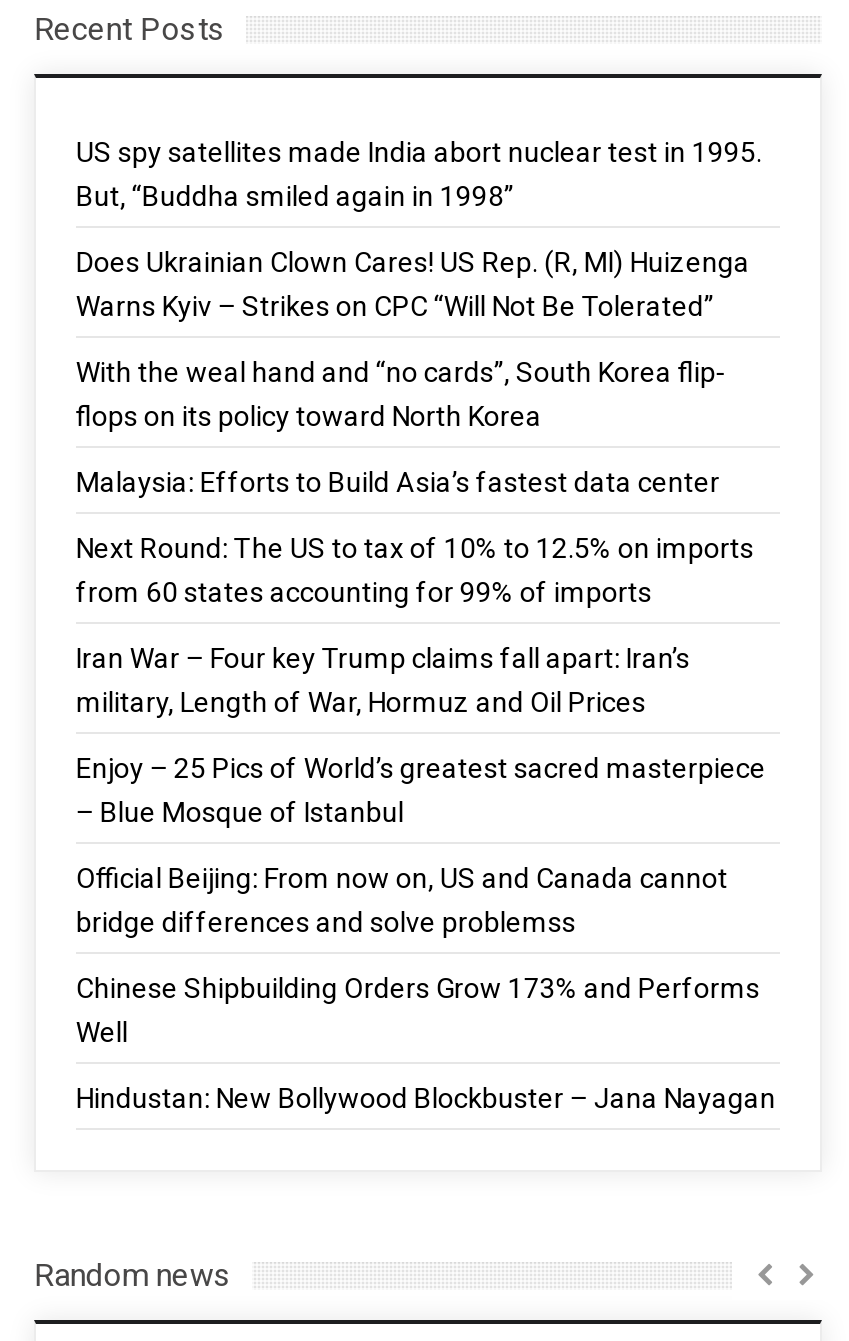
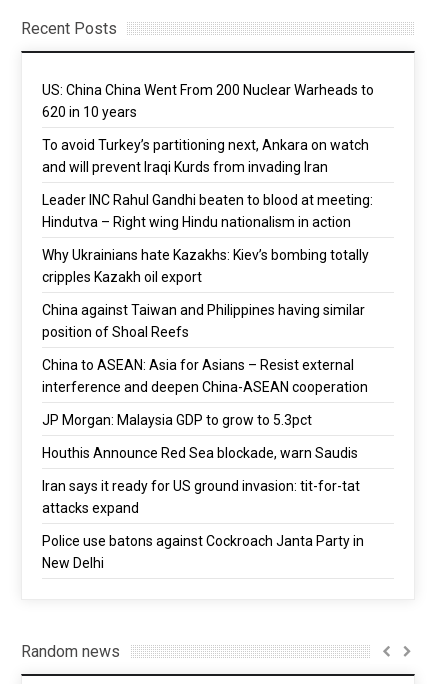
[76,137,762,213] US spy satellites made India abort nuclear test in 1995. | But, “Buddha smiled again in 1998” -> [42,82,374,120] US: China China Went From 200 Nuclear Warheads to | 620 in 10 years
[76,247,750,323] Does Ukrainian Clown Cares! US Rep. (R, MI) Huizenga | Warns Kyiv – Strikes on CPC “Will Not Be Tolerated” -> [42,137,369,175] To avoid Turkey’s partitioning next, Ankara on watch | and will prevent Iraqi Kurds from invading Iran
[76,357,726,433] With the weal hand and “no cards”, South Korea flip- | flops on its policy toward North Korea -> [42,192,373,230] Leader INC Rahul Gandhi beaten to blood at meeting: | Hindutva – Right wing Hindu nationalism in action
[76,467,720,499] Malaysia: Efforts to Build Asia’s fastest data center -> [42,247,369,285] Why Ukrainians hate Kazakhs: Kiev’s bombing totally | cripples Kazakh oil export
[76,533,754,609] Next Round: The US to tax of 10% to 12.5% on imports | from 60 states accounting for 99% of imports -> [42,302,365,340] China against Taiwan and Philippines having similar | position of Shoal Reefs
[76,643,690,719] Iran War – Four key Trump claims fall apart: Iran’s | military, Length of War, Hormuz and Oil Prices -> [42,357,368,395] China to ASEAN: Asia for Asians – Resist external | interference and deepen China-ASEAN cooperation
[76,753,766,829] Enjoy – 25 Pics of World’s greatest sacred masterpiece | – Blue Mosque of Istanbul -> [42,412,312,428] JP Morgan: Malaysia GDP to grow to 5.3pct
[76,863,728,939] Official Beijing: From now on, US and Canada cannot | bridge differences and solve problemss -> [42,445,358,461] Houthis Announce Red Sea blockade, warn Saudis
[76,973,760,1049] Chinese Shipbuilding Orders Grow 173% and Performs | Well -> [42,478,360,516] Iran says it ready for US ground invasion: tit-for-tat | attacks expand
[76,1083,776,1115] Hindustan: New Bollywood Blockbuster – Jana Nayagan -> [42,533,364,571] Police use batons against Cockroach Janta Party in | New Delhi

